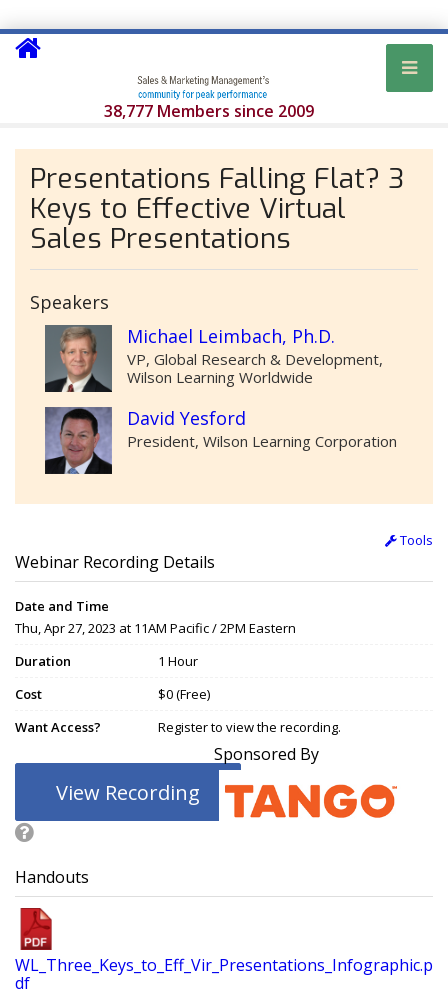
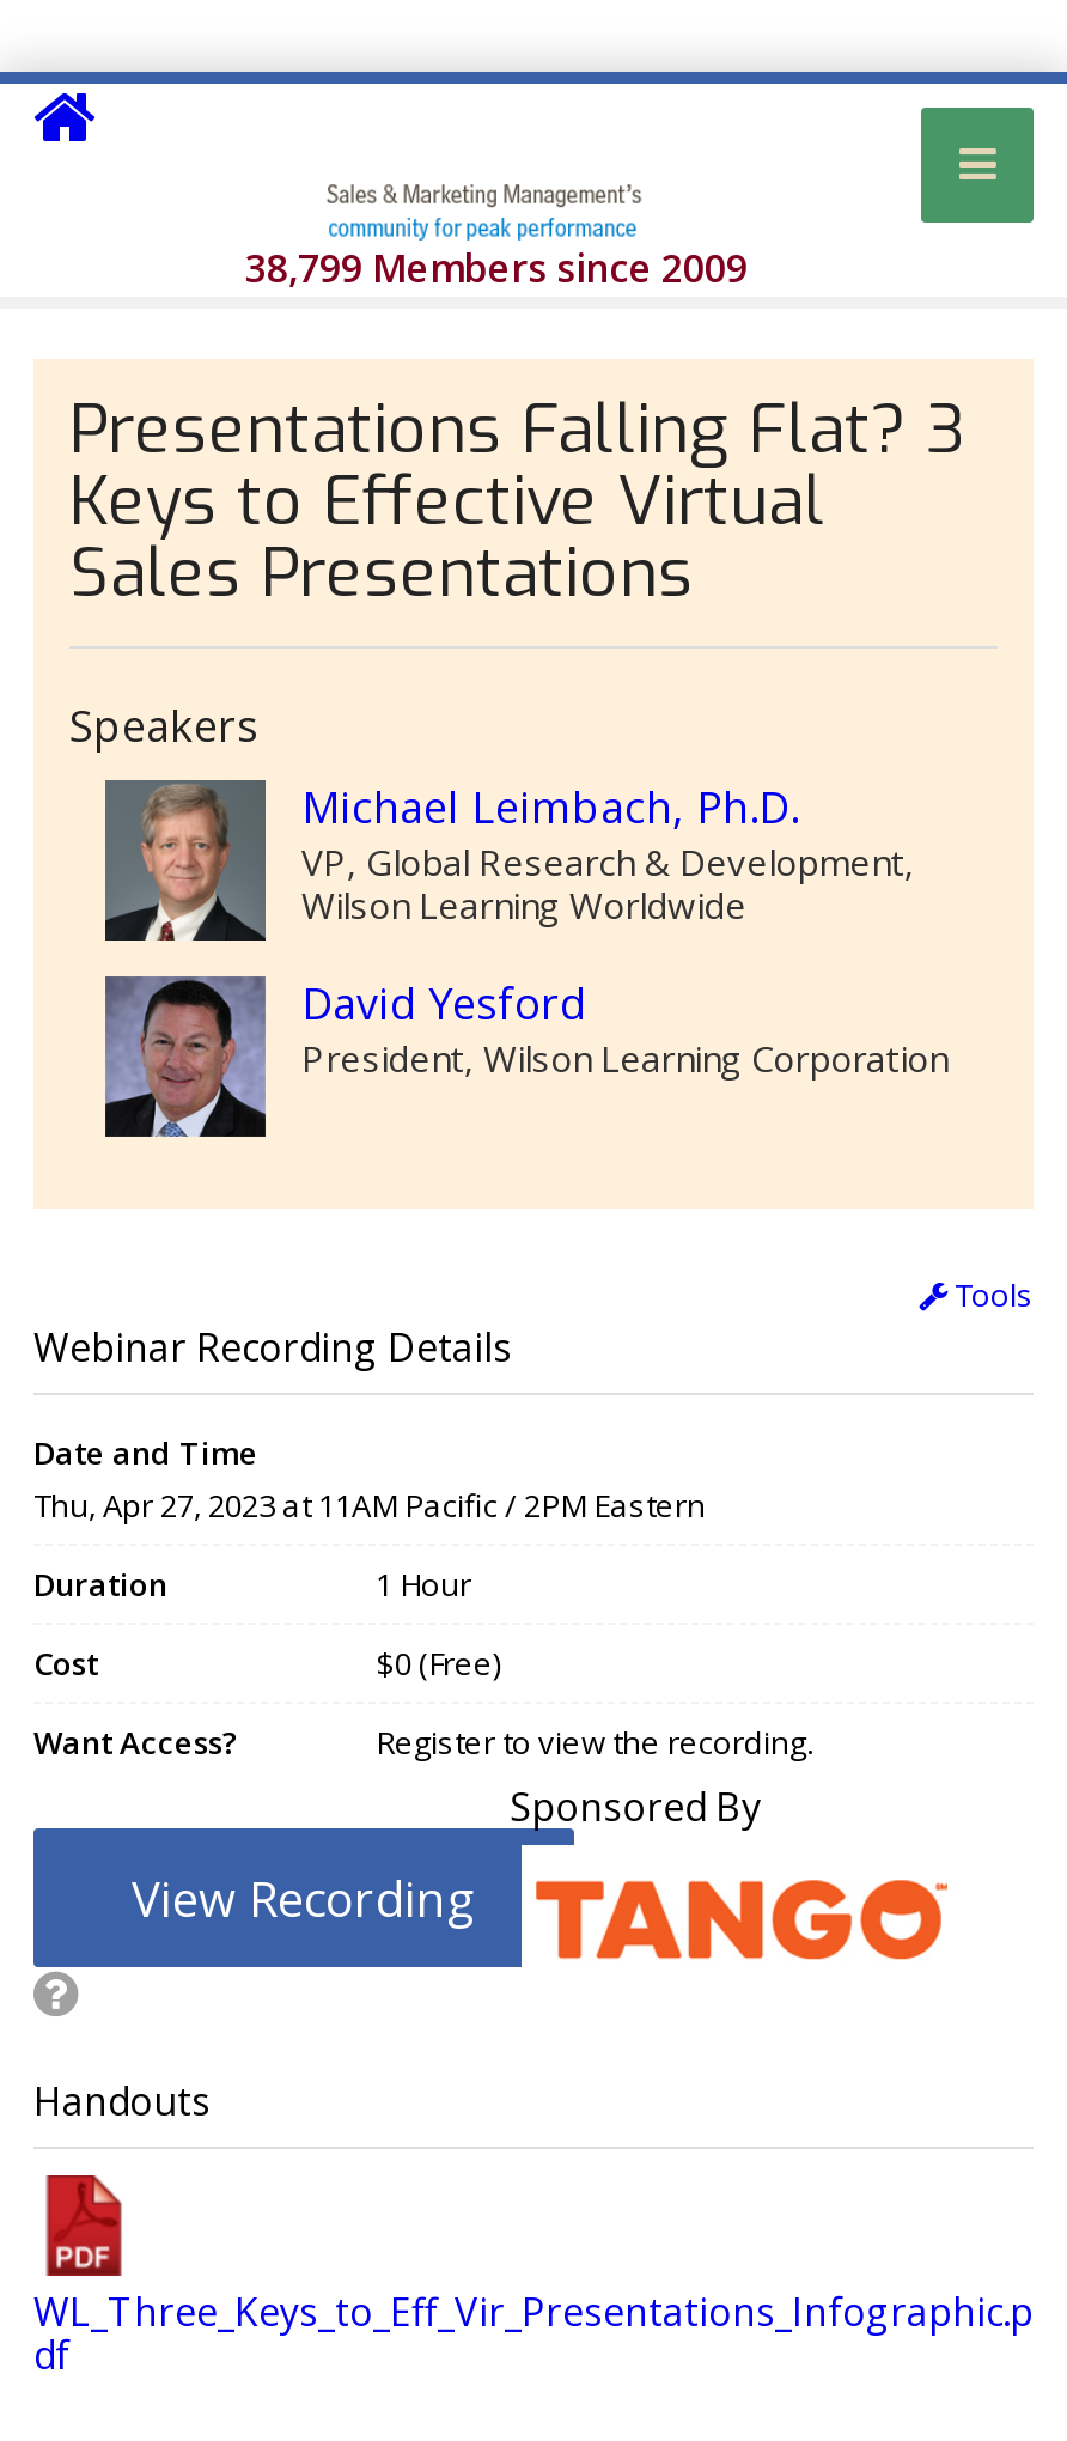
[103,100,313,122] 38,777 Members since 2009 -> [245,241,748,293] 38,799 Members since 2009

